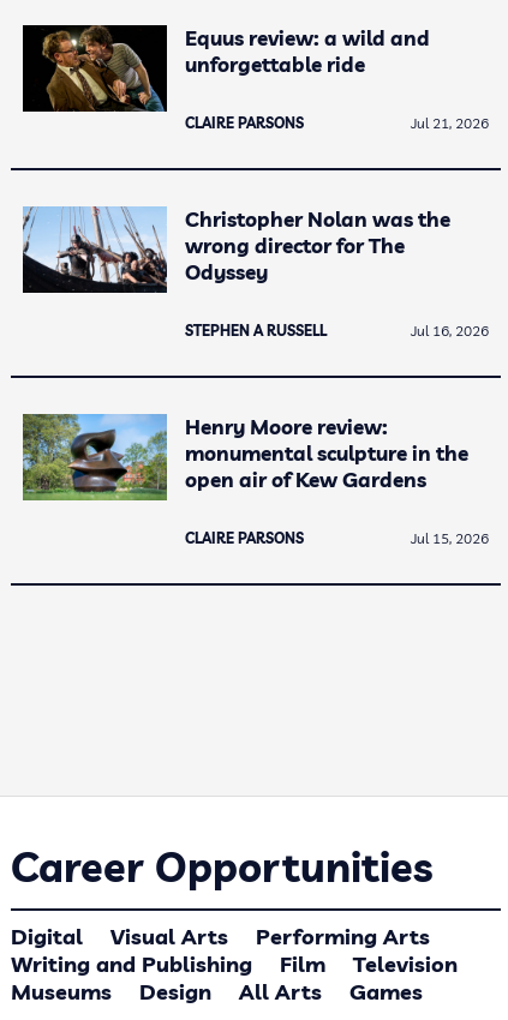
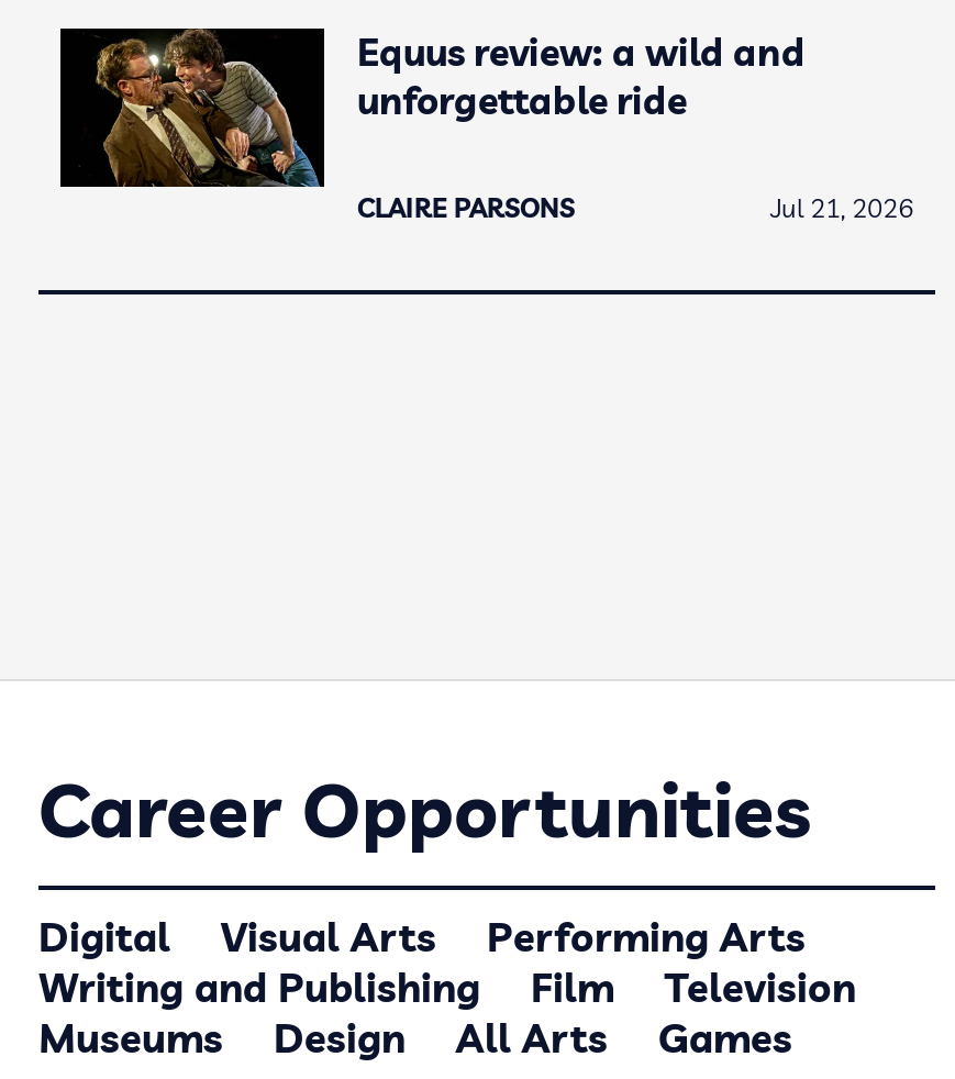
[22,205,489,340] [image] | Christopher Nolan was the | wrong director for The | Odyssey | STEPHEN A RUSSELL | Jul 16, 2026 -> none
[22,413,489,547] [image] | Henry Moore review: | monumental sculpture in the | open air of Kew Gardens | CLAIRE PARSONS | Jul 15, 2026 -> none

